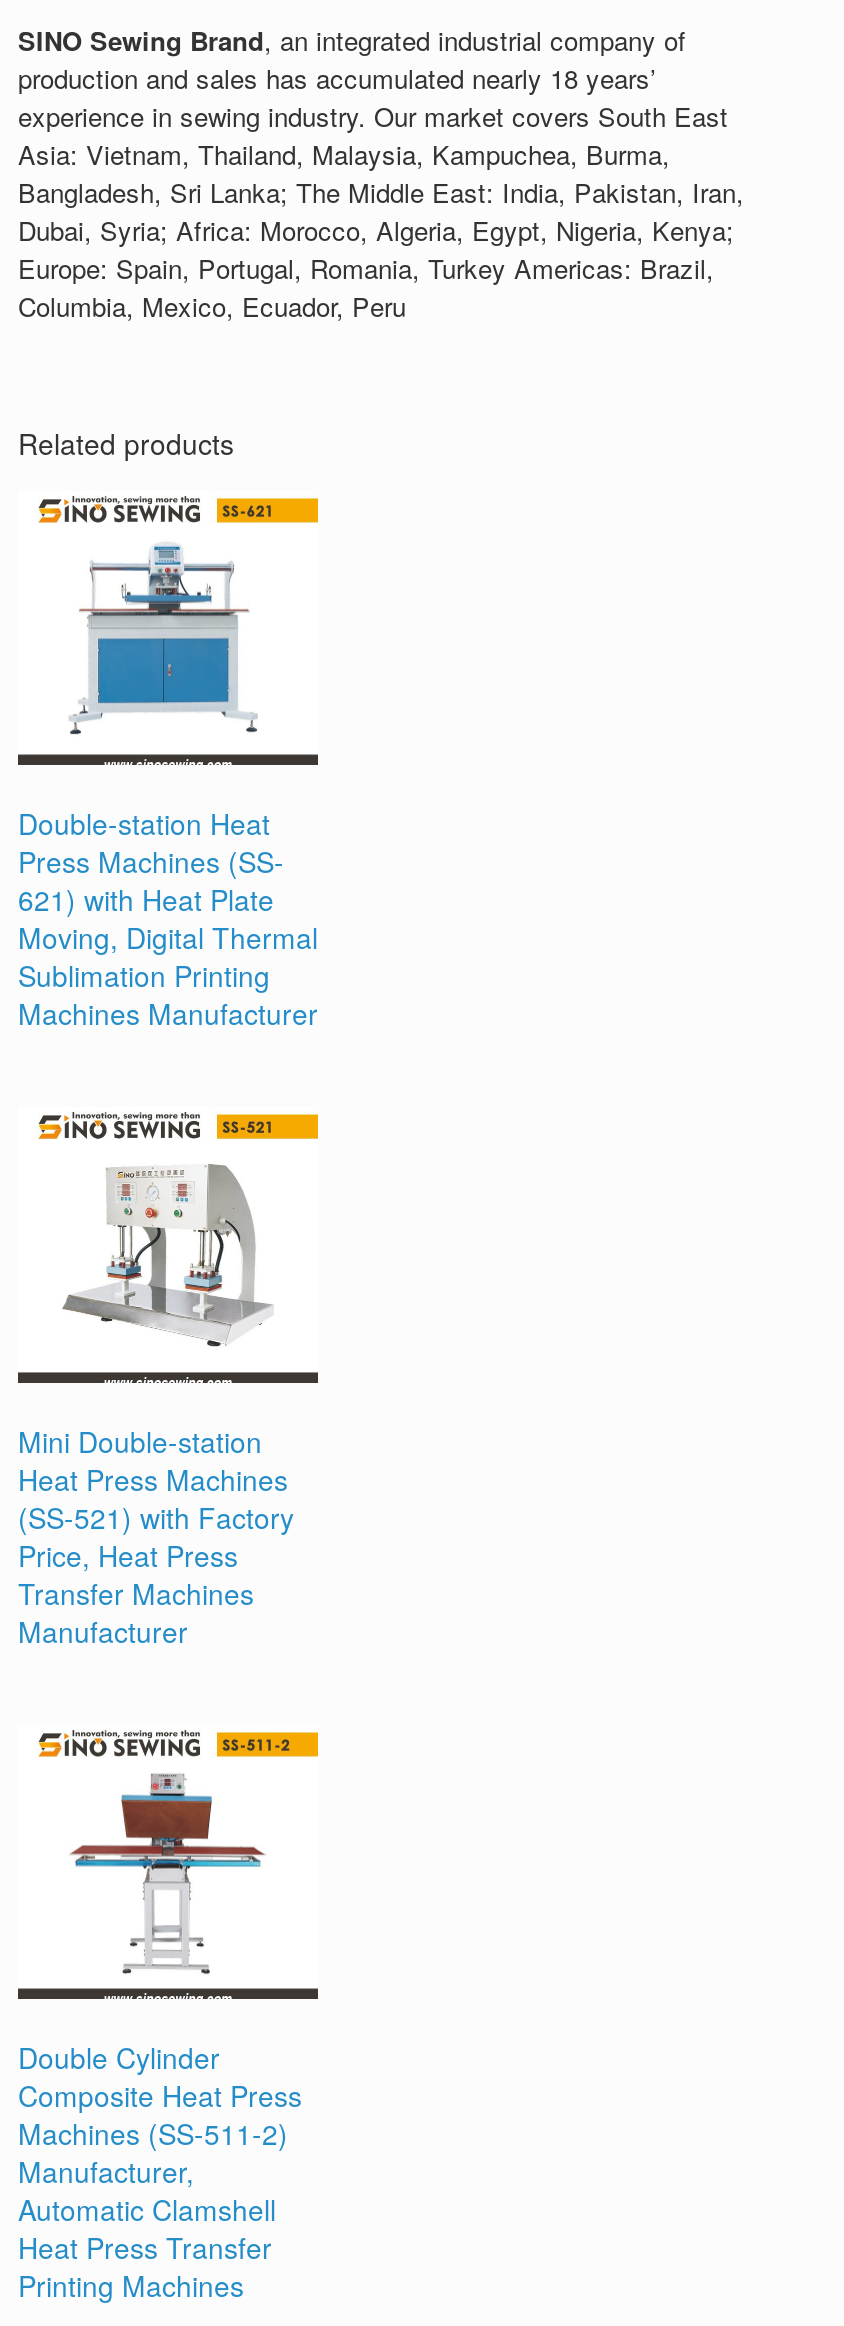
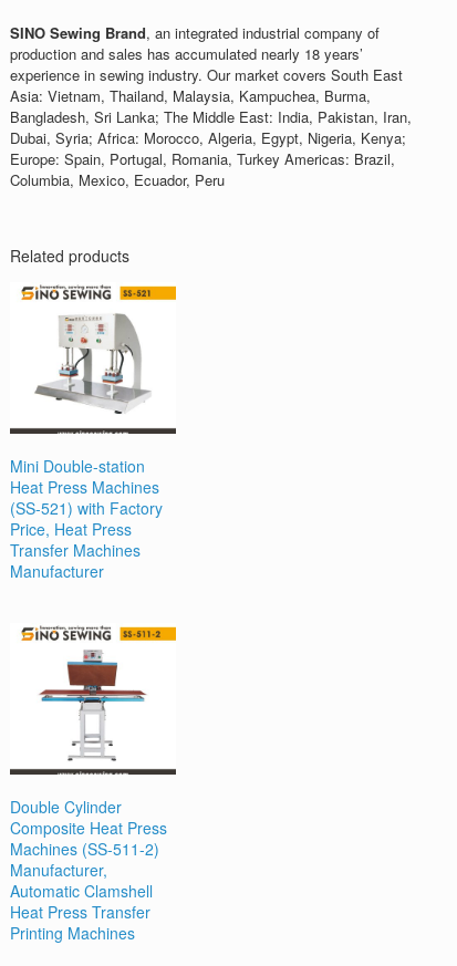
[18,543,318,1033] [image] | Double-station Heat | Press Machines (SS- | 621) with Heat Plate | Moving, Digital Thermal | Sublimation Printing | Machines Manufacturer -> none

